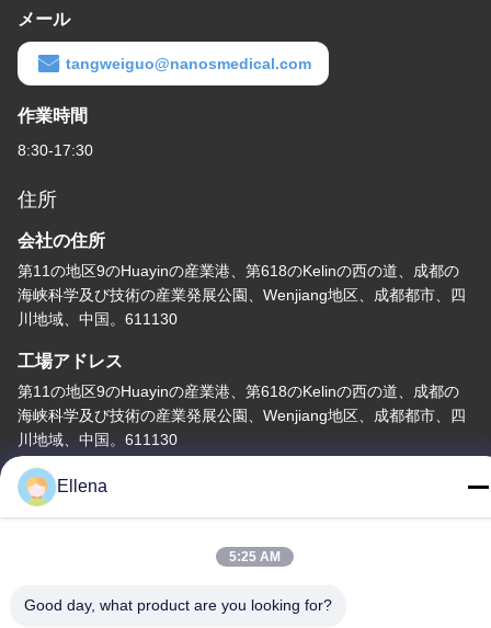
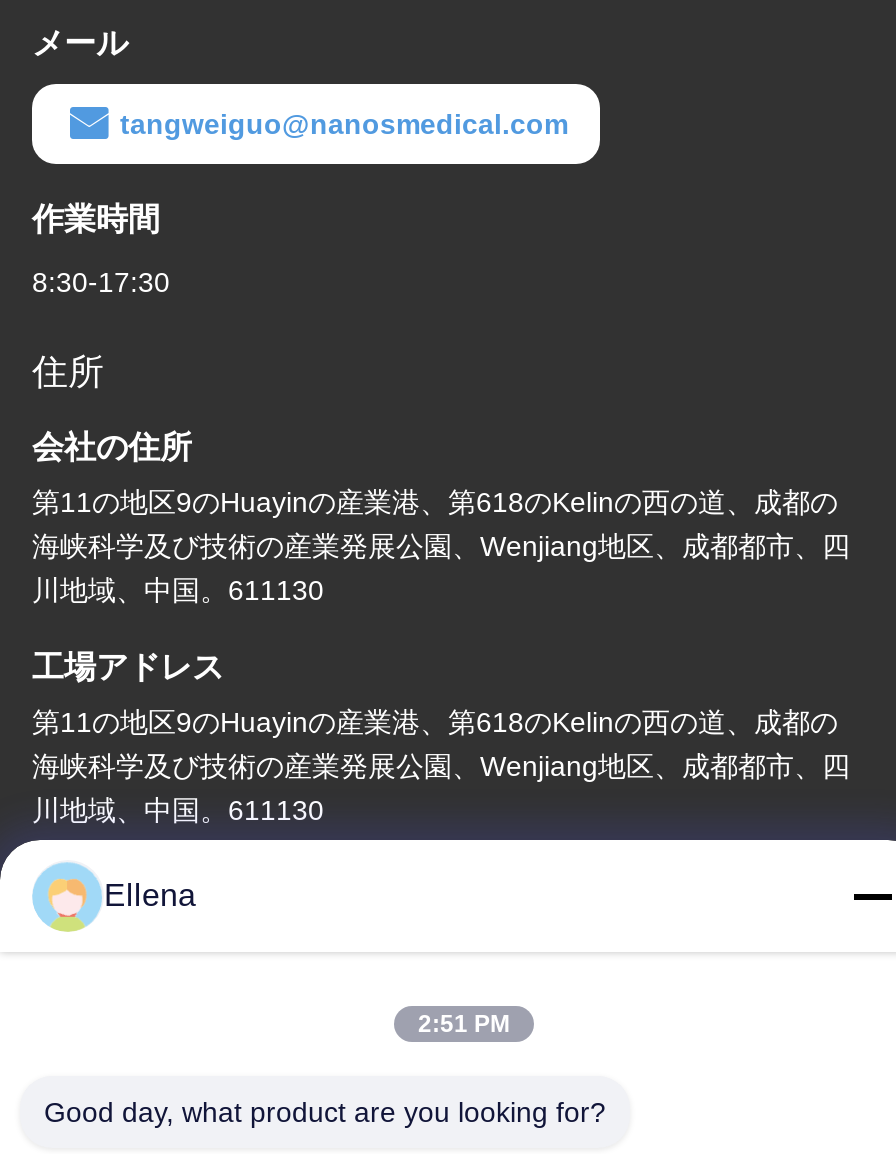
[229,549,280,564] 5:25 AM -> [418,1010,510,1038] 2:51 PM

